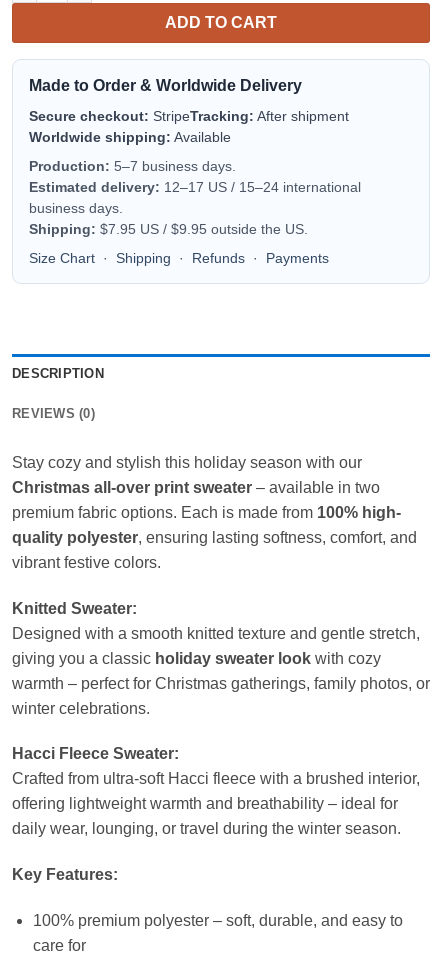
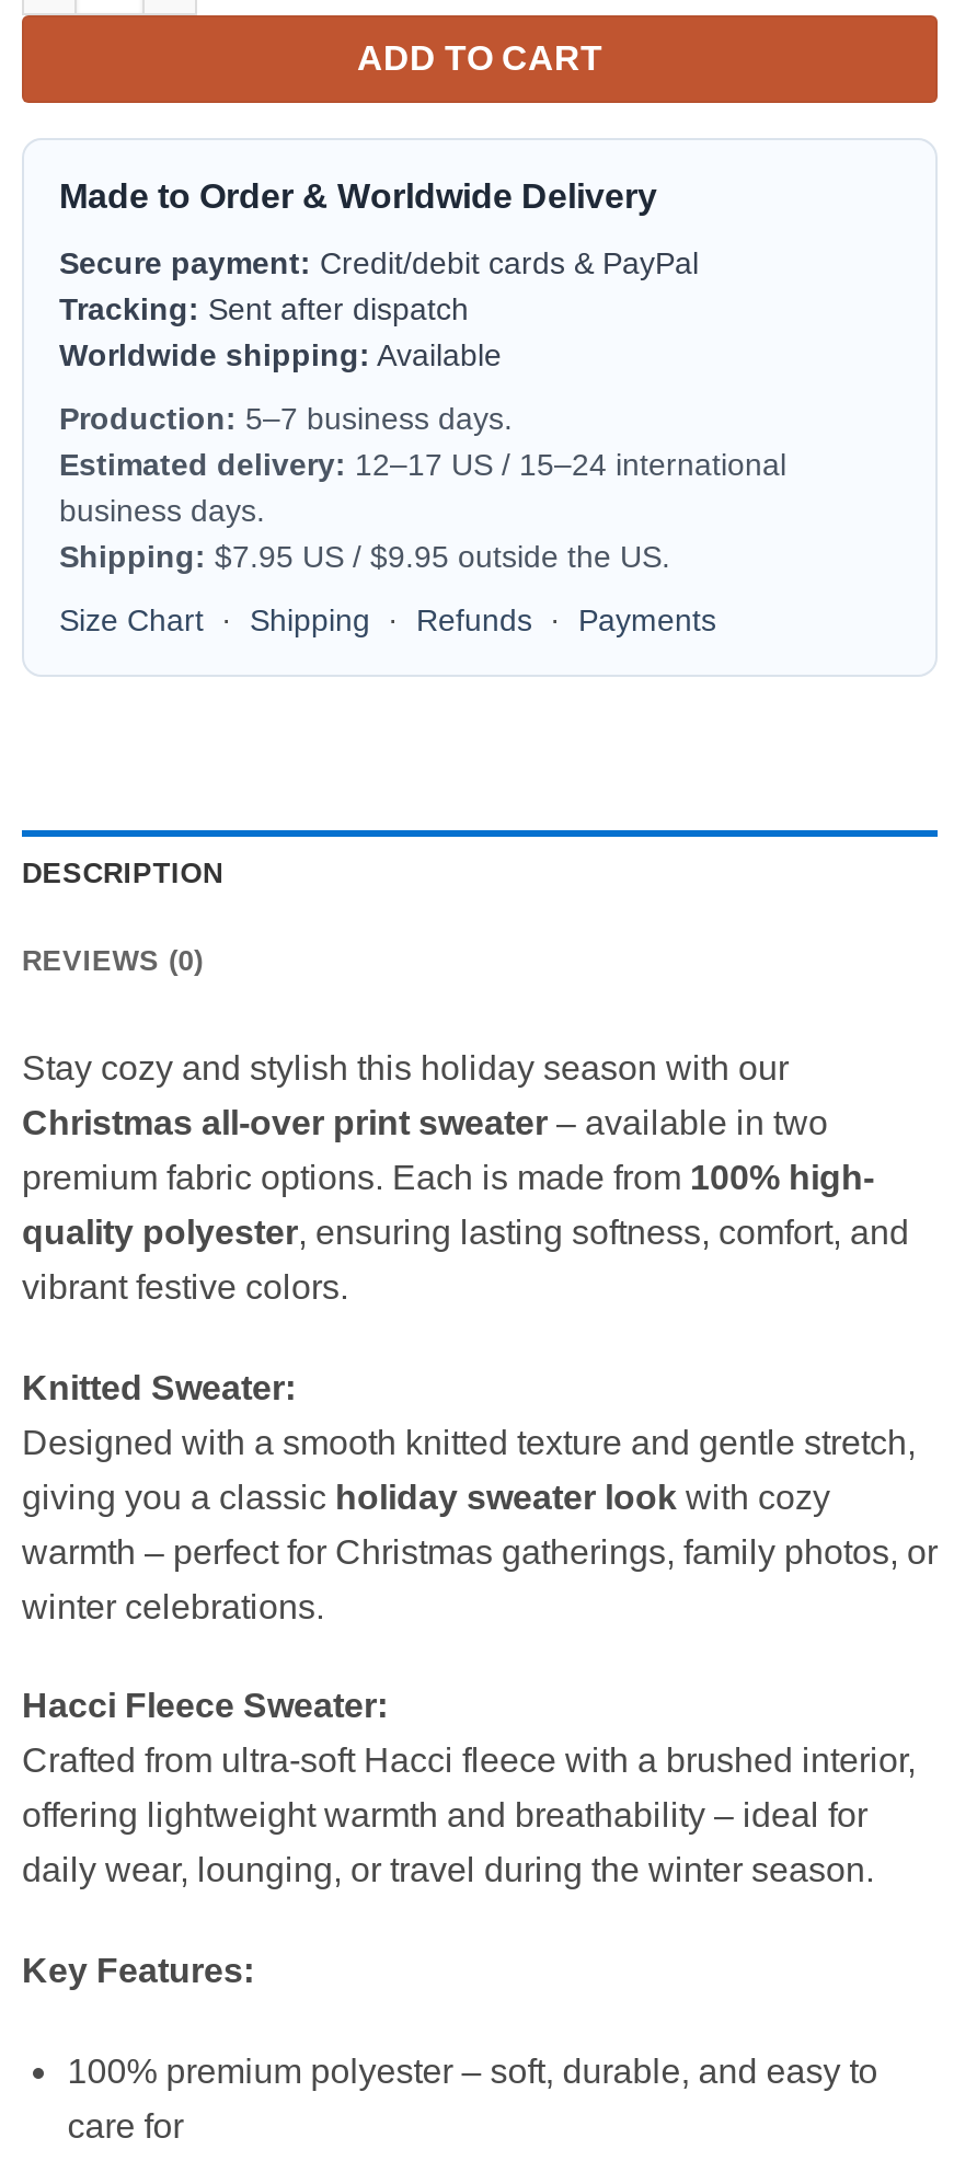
[29,108,349,124] Secure checkout: StripeTracking: After shipment -> [59,245,699,326] Secure payment: Credit/debit cards & PayPal | Tracking: Sent after dispatch

